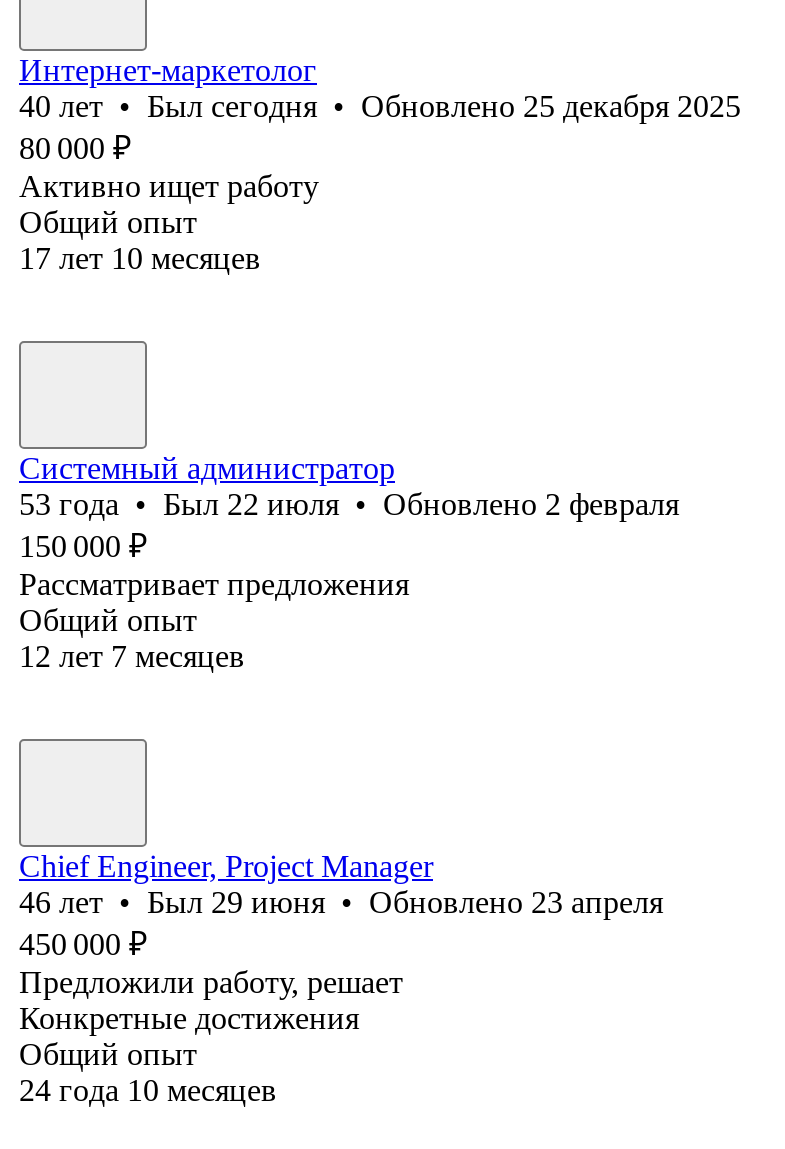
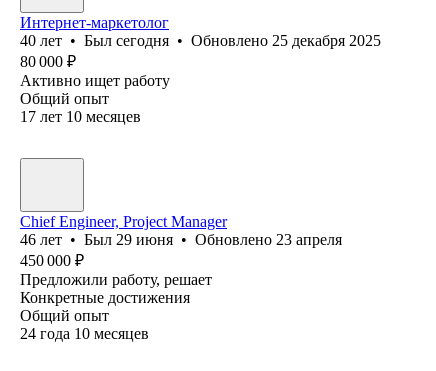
[19,451,679,673] Системный администратор | 53 года • Был 22 июля • Обновлено 2 февраля | 150 000 ₽ | Рассматривает предложения | Общий опыт | 12 лет 7 месяцев -> none

